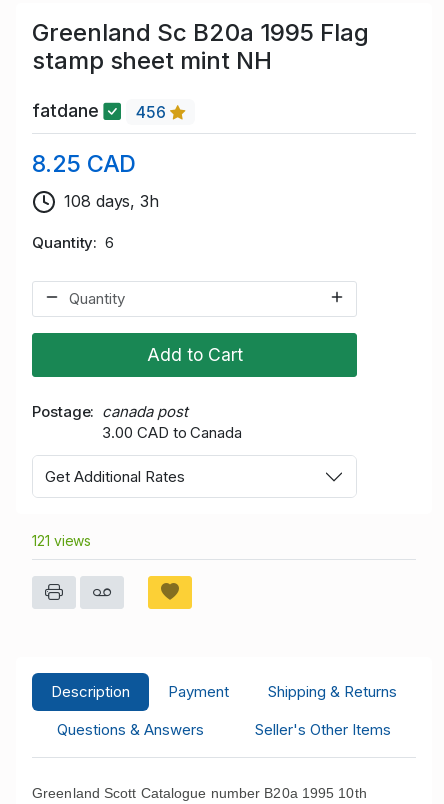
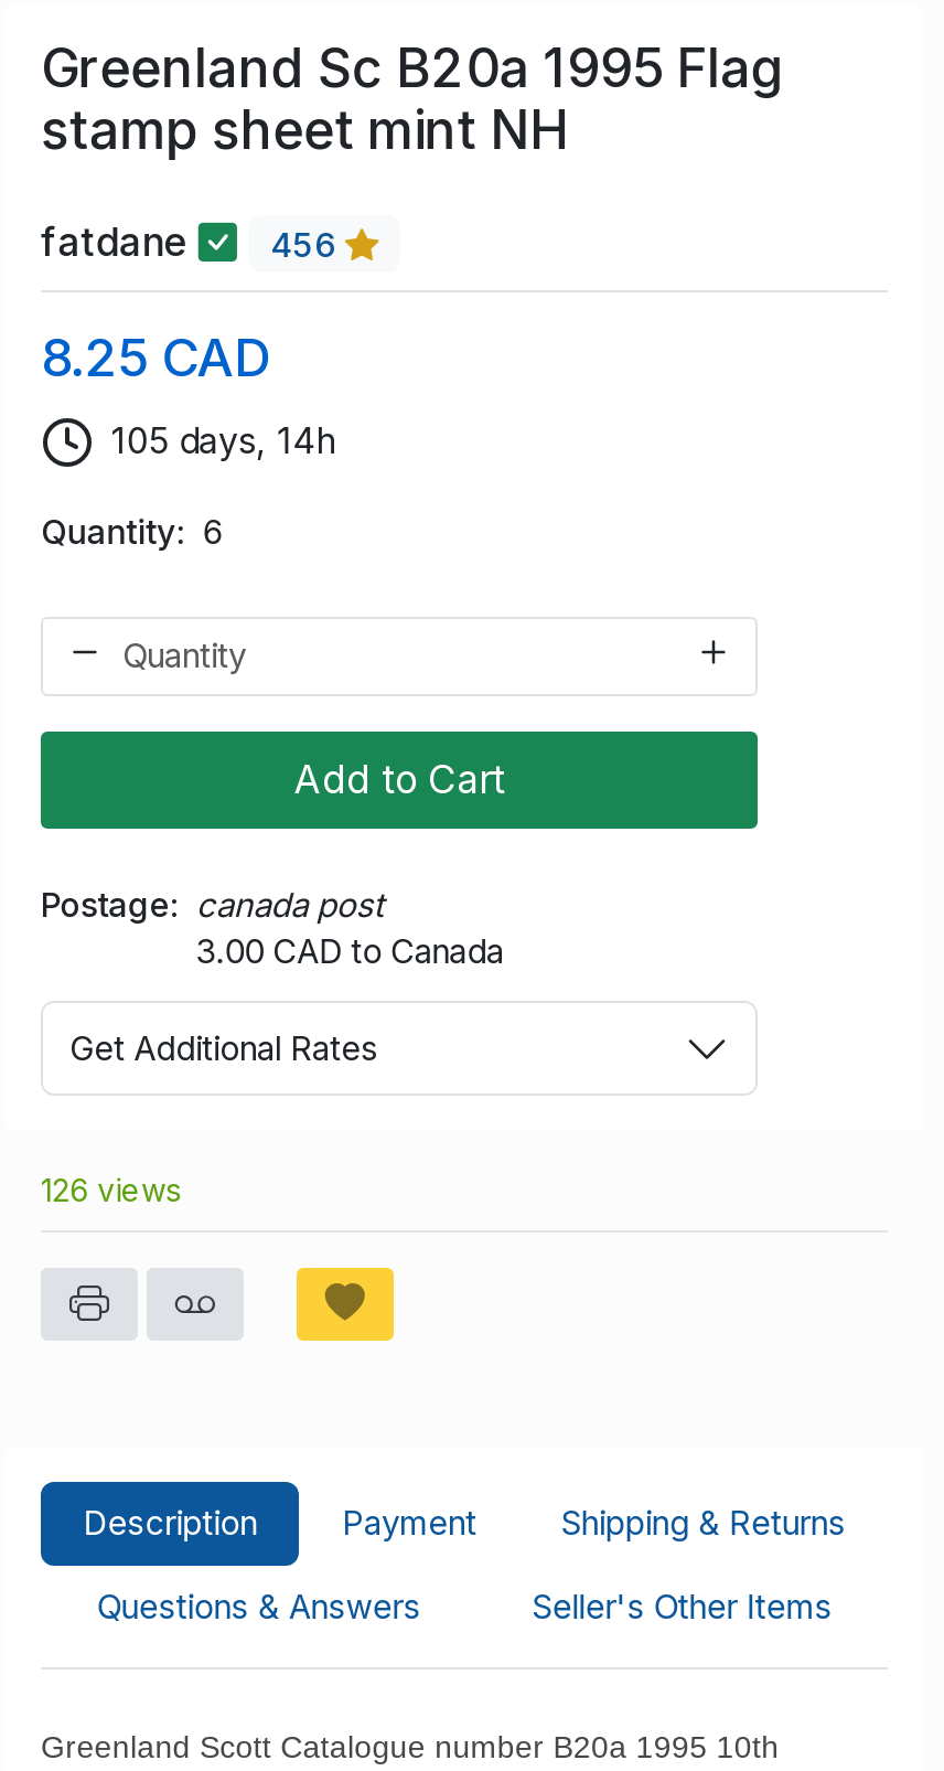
[64,191,159,211] 108 days, 3h -> [111,418,339,462] 105 days, 14h
[32,532,91,549] 121 views -> [41,1171,180,1208] 126 views

